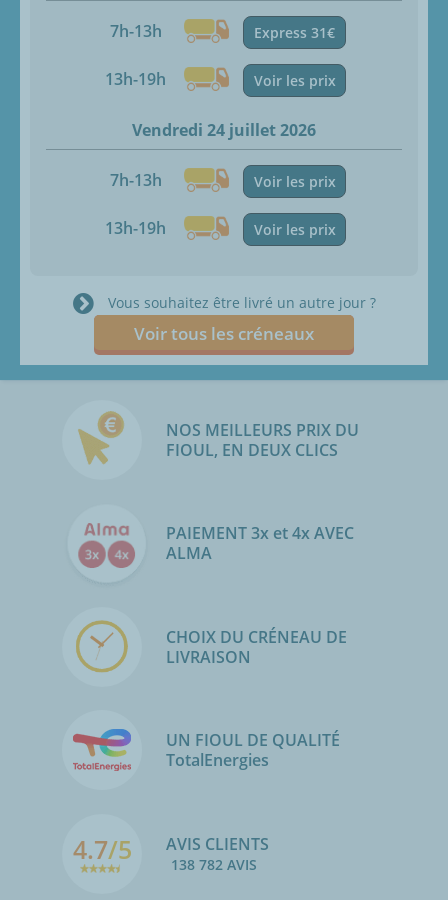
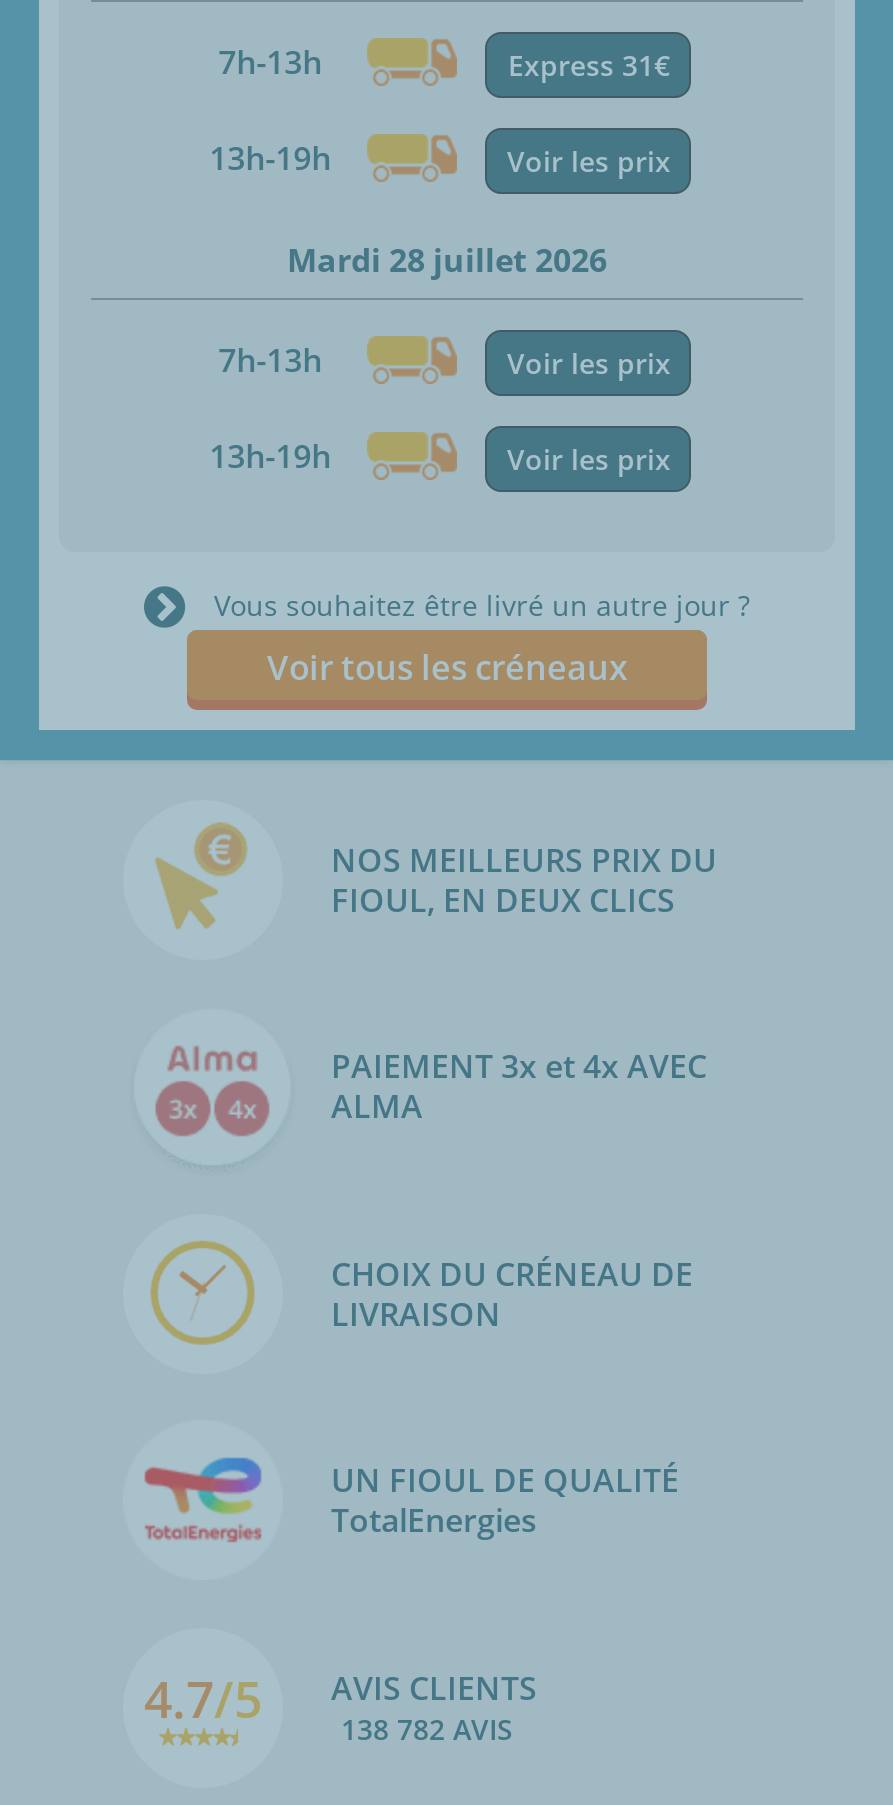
[132,119,316,141] Vendredi 24 juillet 2026 -> [287,238,607,282] Mardi 28 juillet 2026

